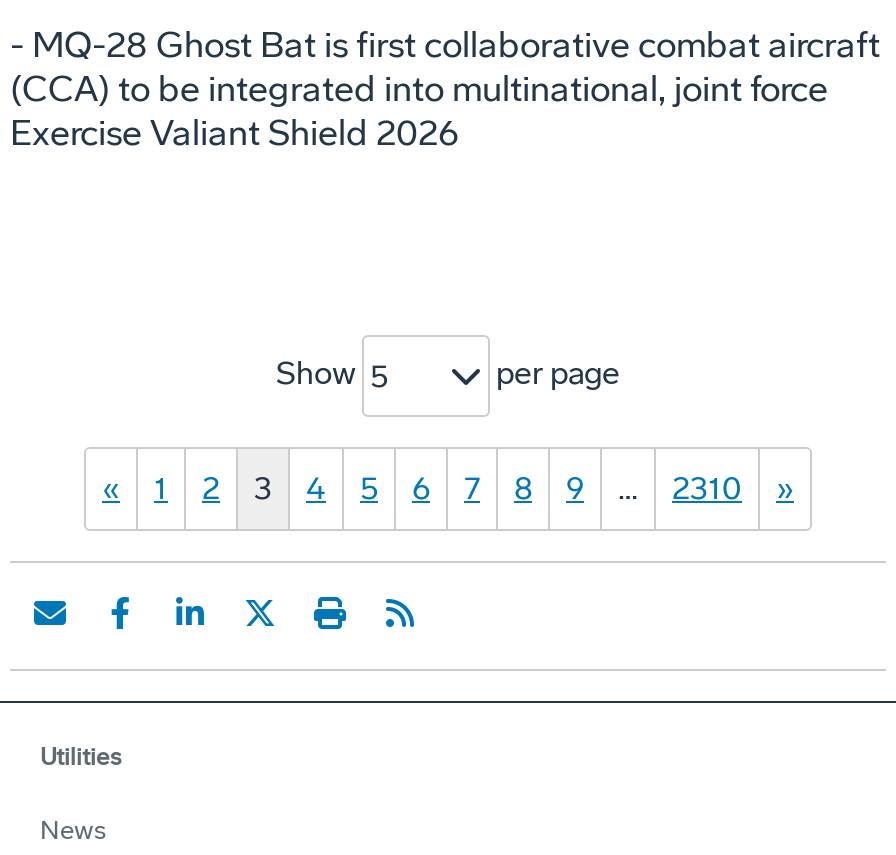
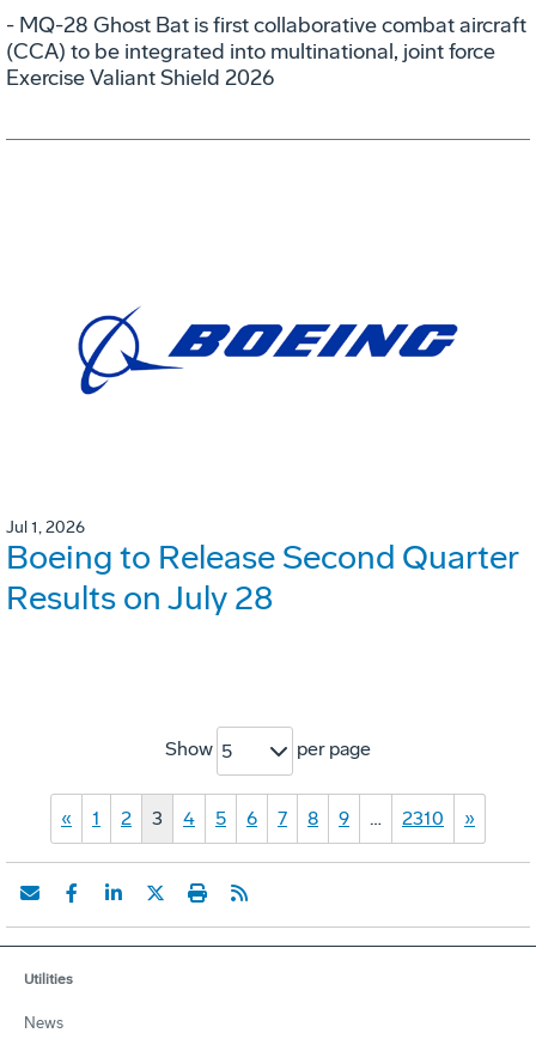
none -> [6,517,518,617] Jul 1, 2026 | Boeing to Release Second Quarter | Results on July 28
none -> [77,306,459,396] [image]

